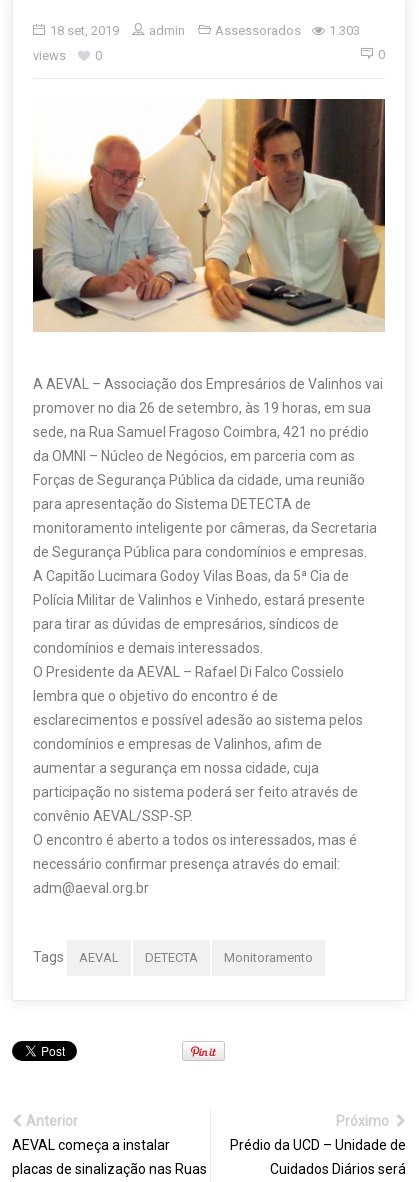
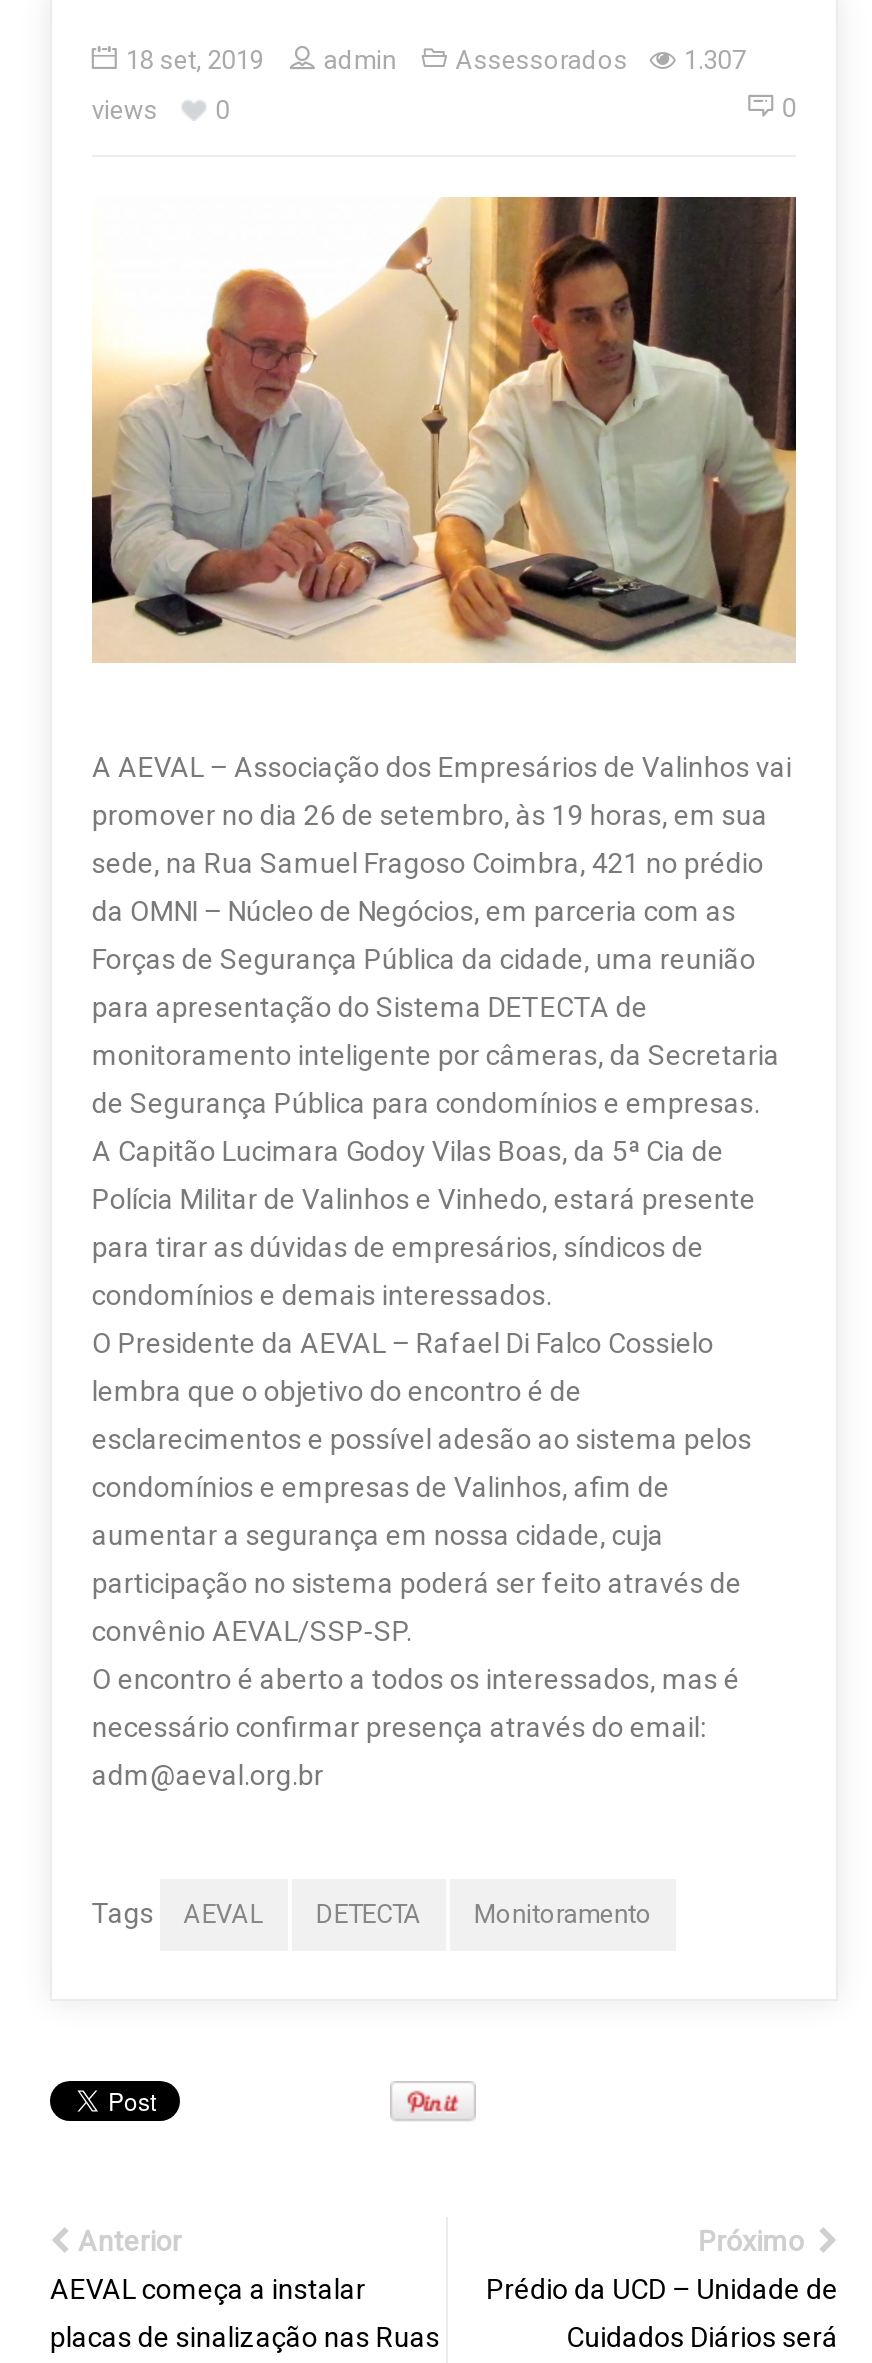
[50,23,360,38] 18 set, 2019 admin Assessorados 1.303 -> [126,45,746,75] 18 set, 2019 admin Assessorados 1.307

